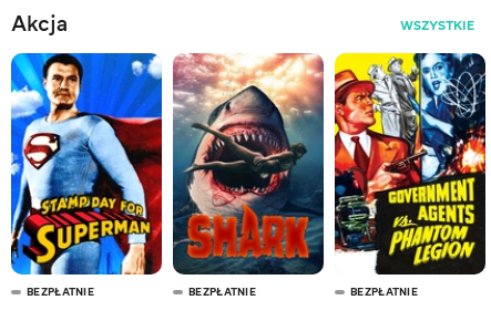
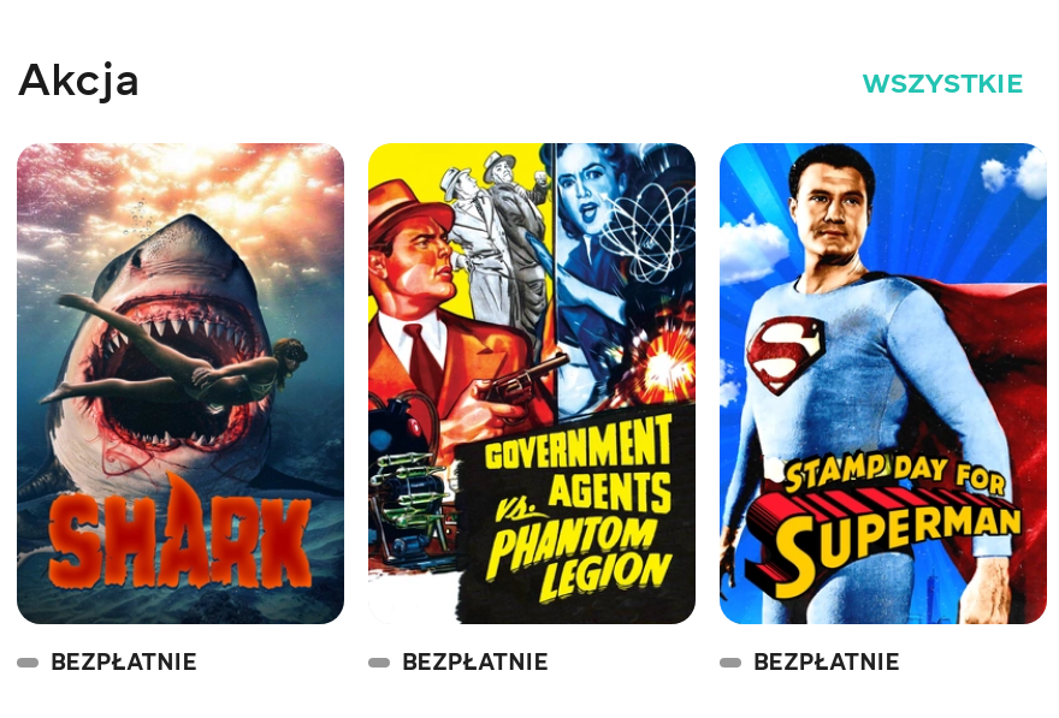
[10,52,163,276] [image] -> [14,141,347,627] [image]
[172,52,325,276] [image] -> [366,141,698,624] [image]
[334,52,487,276] [image] -> [717,141,1049,627] [image]

